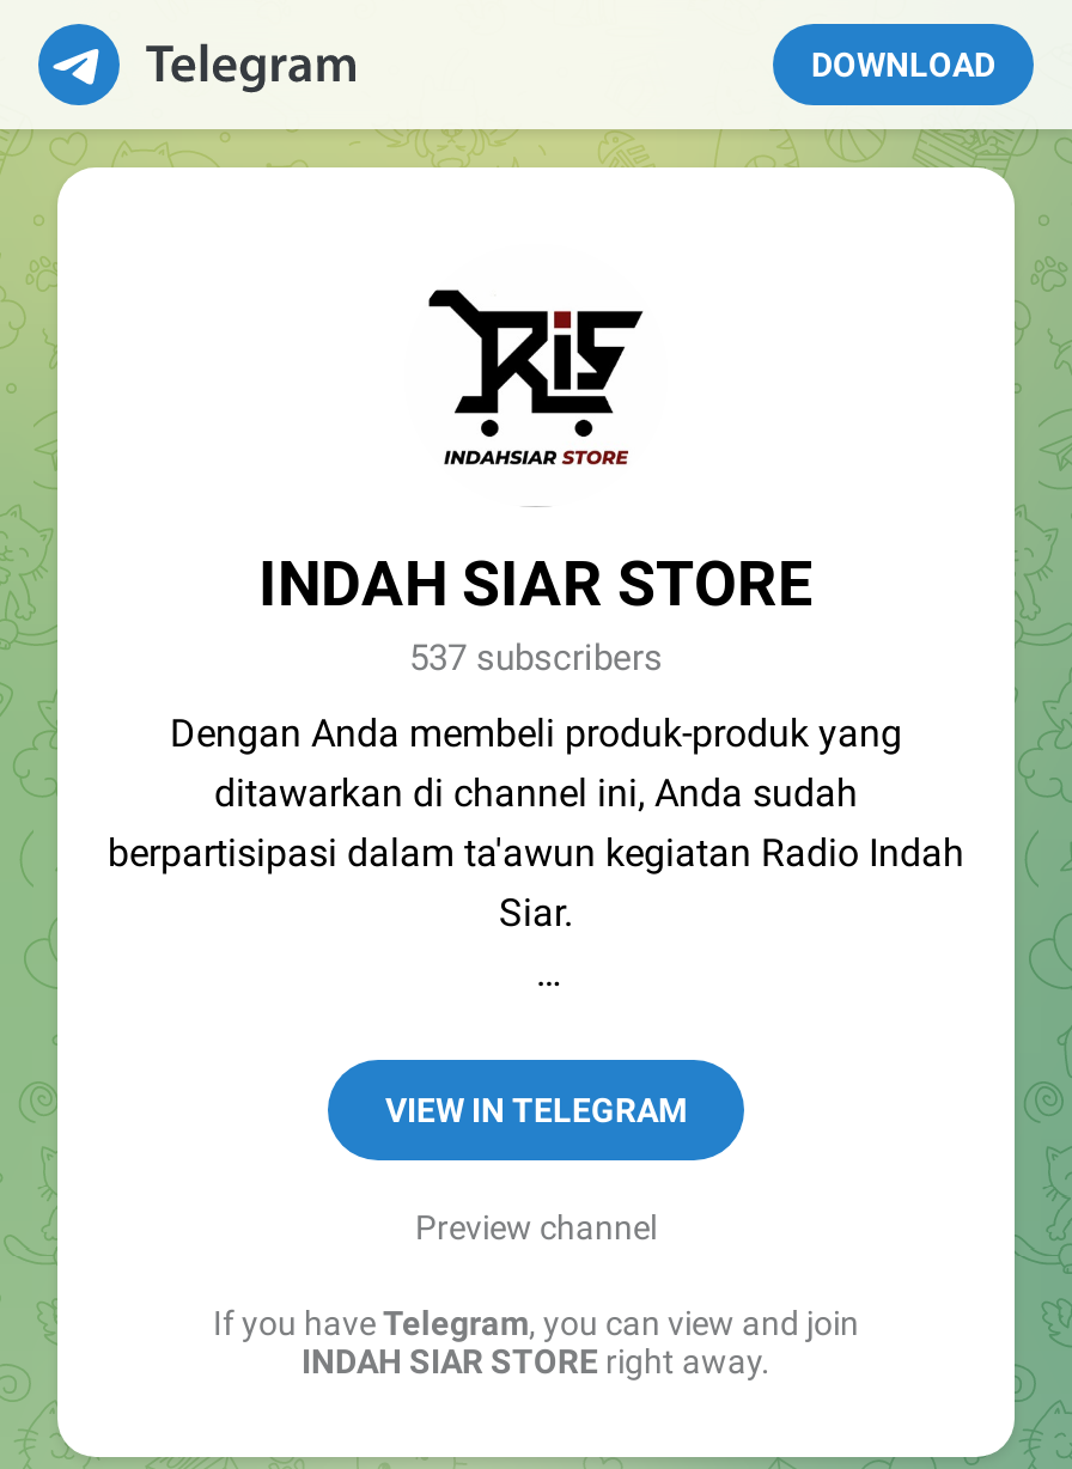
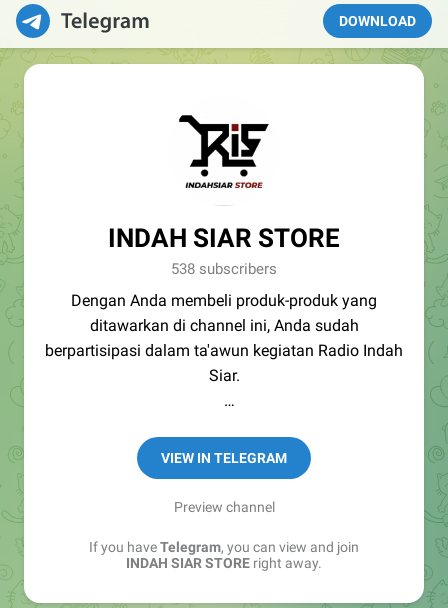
[409,636,663,679] 537 subscribers -> [171,260,277,278] 538 subscribers

